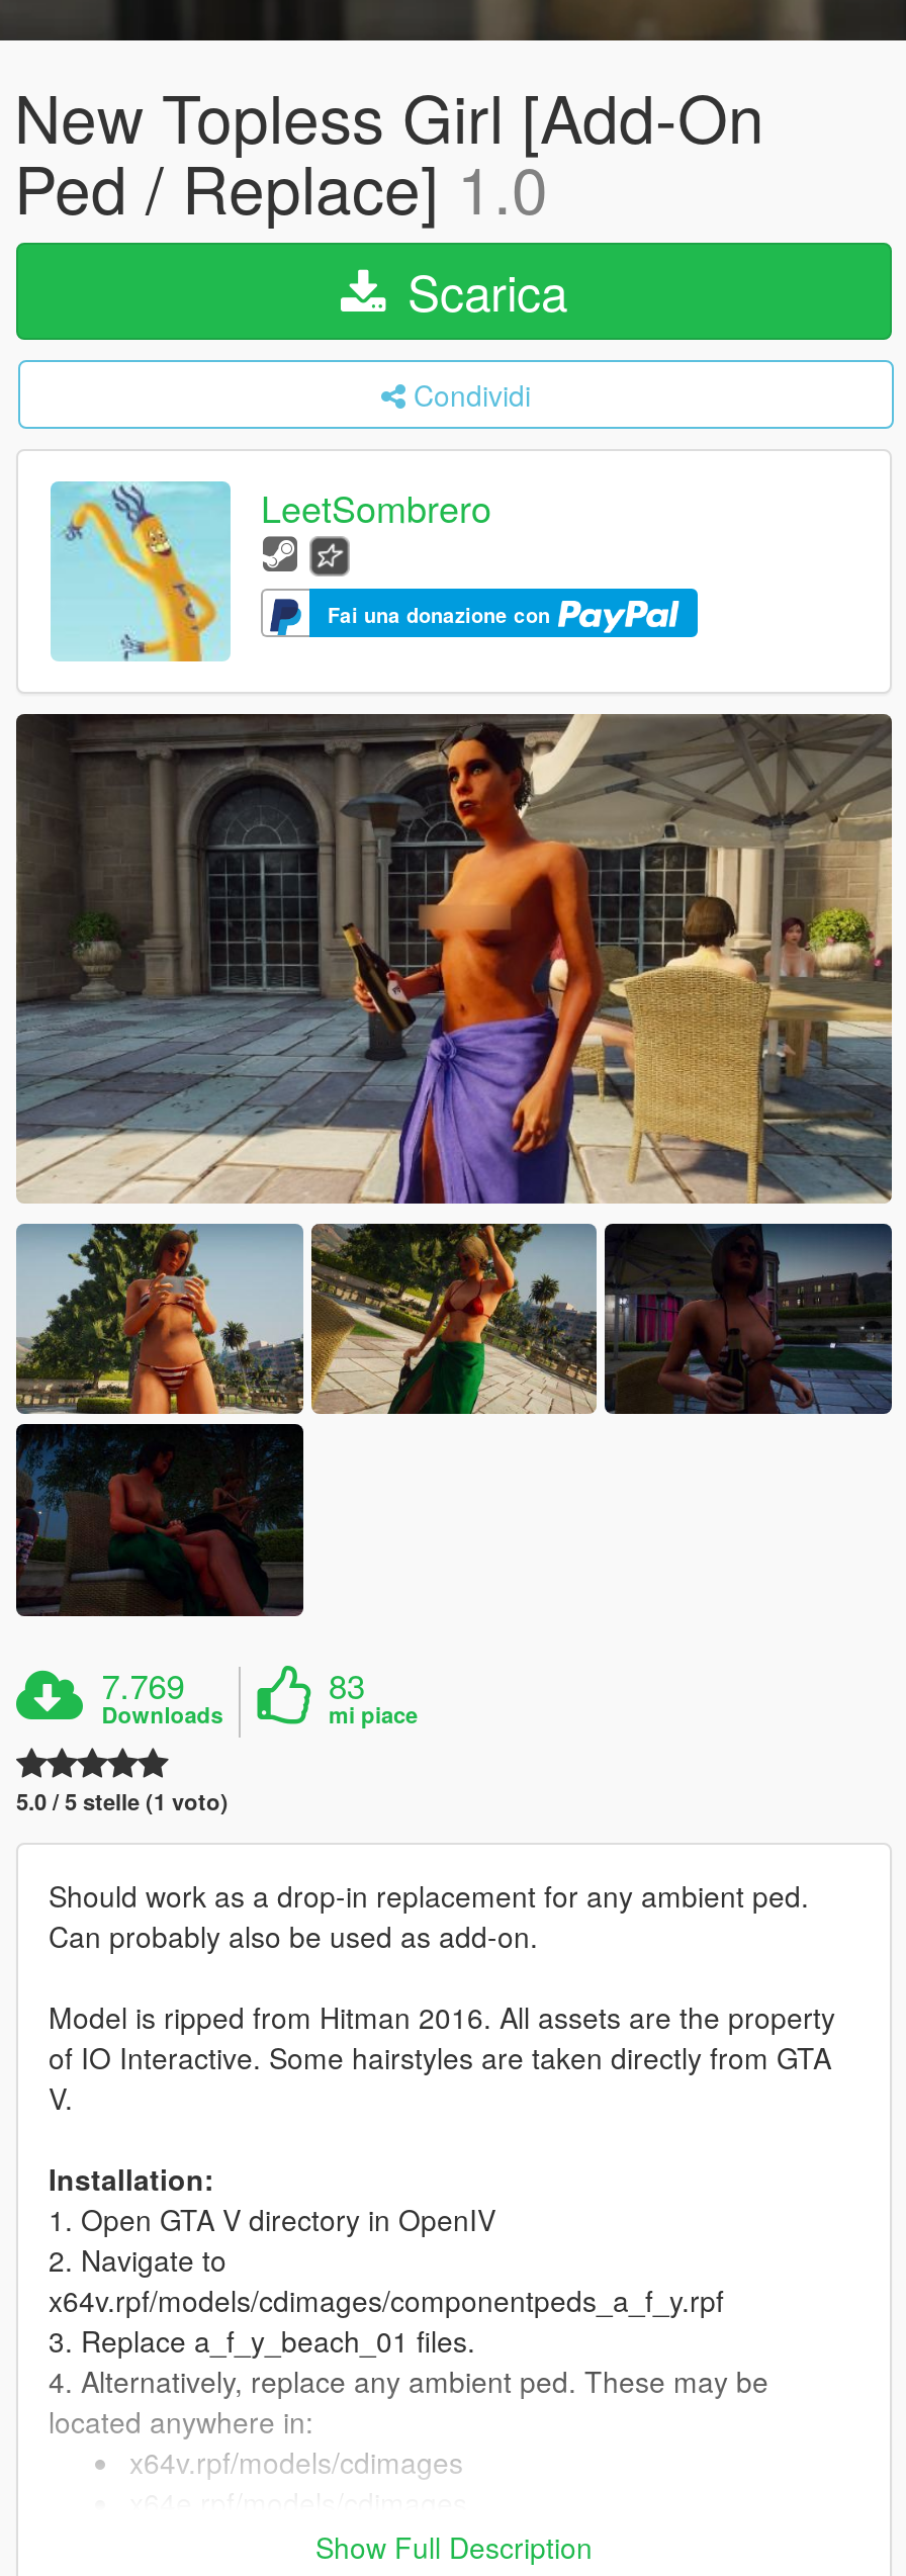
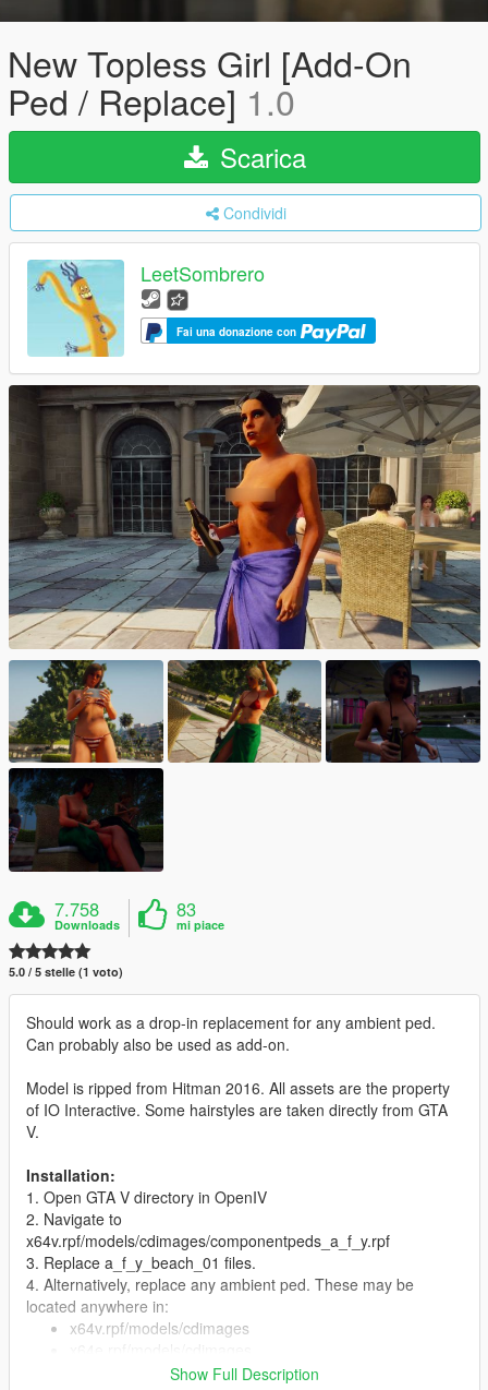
[102,1660,184,1708] 7.769 -> [55,895,99,921] 7.758

